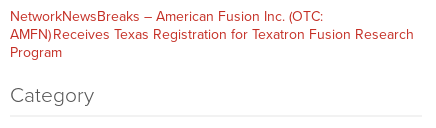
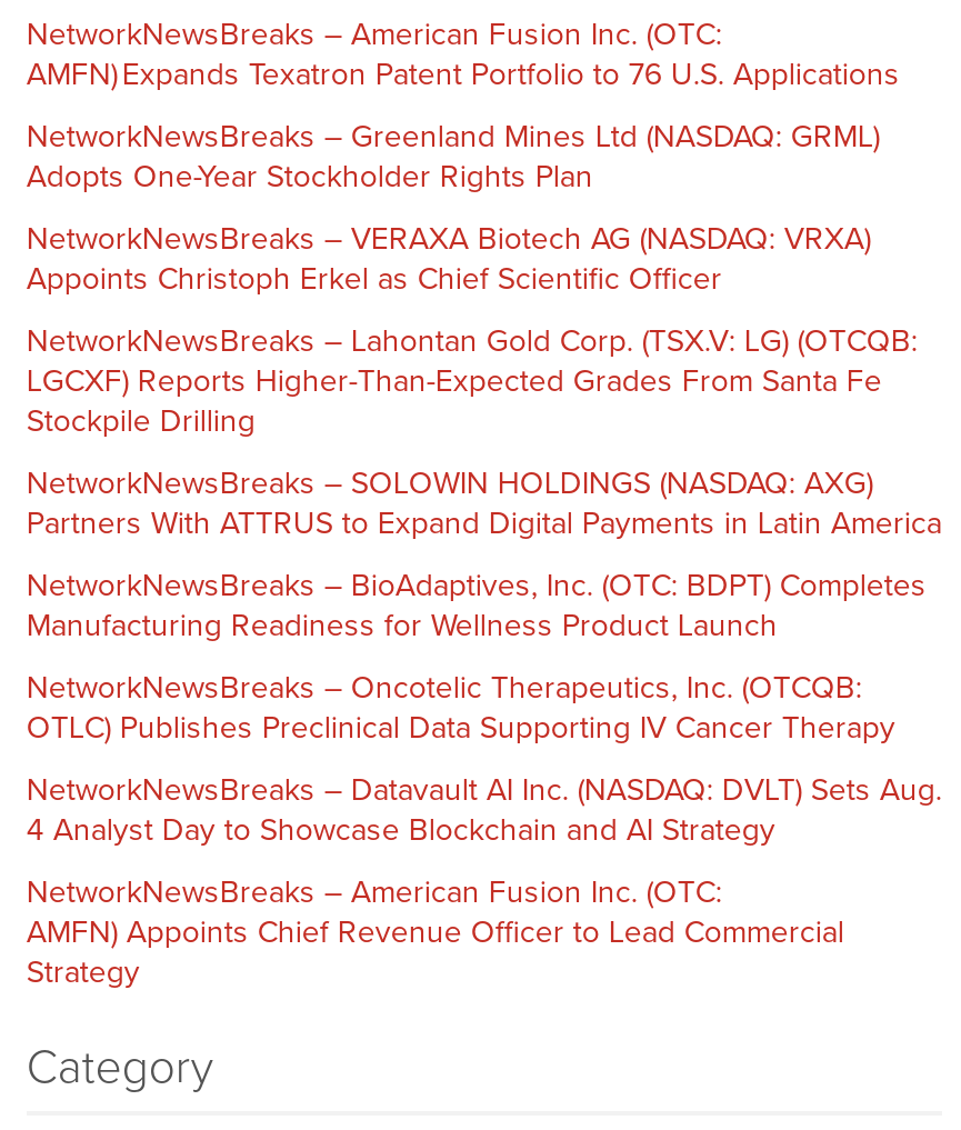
[10,26,414,61] AMFN) Receives Texas Registration for Texatron Fusion Research | Program -> [26,55,942,991] AMFN) Expands Texatron Patent Portfolio to 76 U.S. Applications | NetworkNewsBreaks – Greenland Mines Ltd (NASDAQ: GRML) | Adopts One-Year Stockholder Rights Plan | NetworkNewsBreaks – VERAXA Biotech AG (NASDAQ: VRXA) | Appoints Christoph Erkel as Chief Scientific Officer | NetworkNewsBreaks – Lahontan Gold Corp. (TSX.V: LG) (OTCQB: | LGCXF) Reports Higher-Than-Expected Grades From Santa Fe | Stockpile Drilling | NetworkNewsBreaks – SOLOWIN HOLDINGS (NASDAQ: AXG) | Partners With ATTRUS to Expand Digital Payments in Latin America | NetworkNewsBreaks – BioAdaptives, Inc. (OTC: BDPT) Completes | Manufacturing Readiness for Wellness Product Launch | NetworkNewsBreaks – Oncotelic Therapeutics, Inc. (OTCQB: | OTLC) Publishes Preclinical Data Supporting IV Cancer Therapy | NetworkNewsBreaks – Datavault AI Inc. (NASDAQ: DVLT) Sets Aug. | 4 Analyst Day to Showcase Blockchain and AI Strategy | NetworkNewsBreaks – American Fusion Inc. (OTC: | AMFN) Appoints Chief Revenue Officer to Lead Commercial | Strategy

